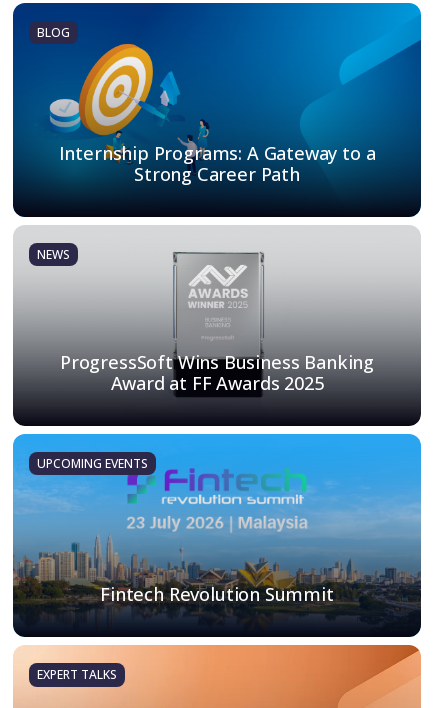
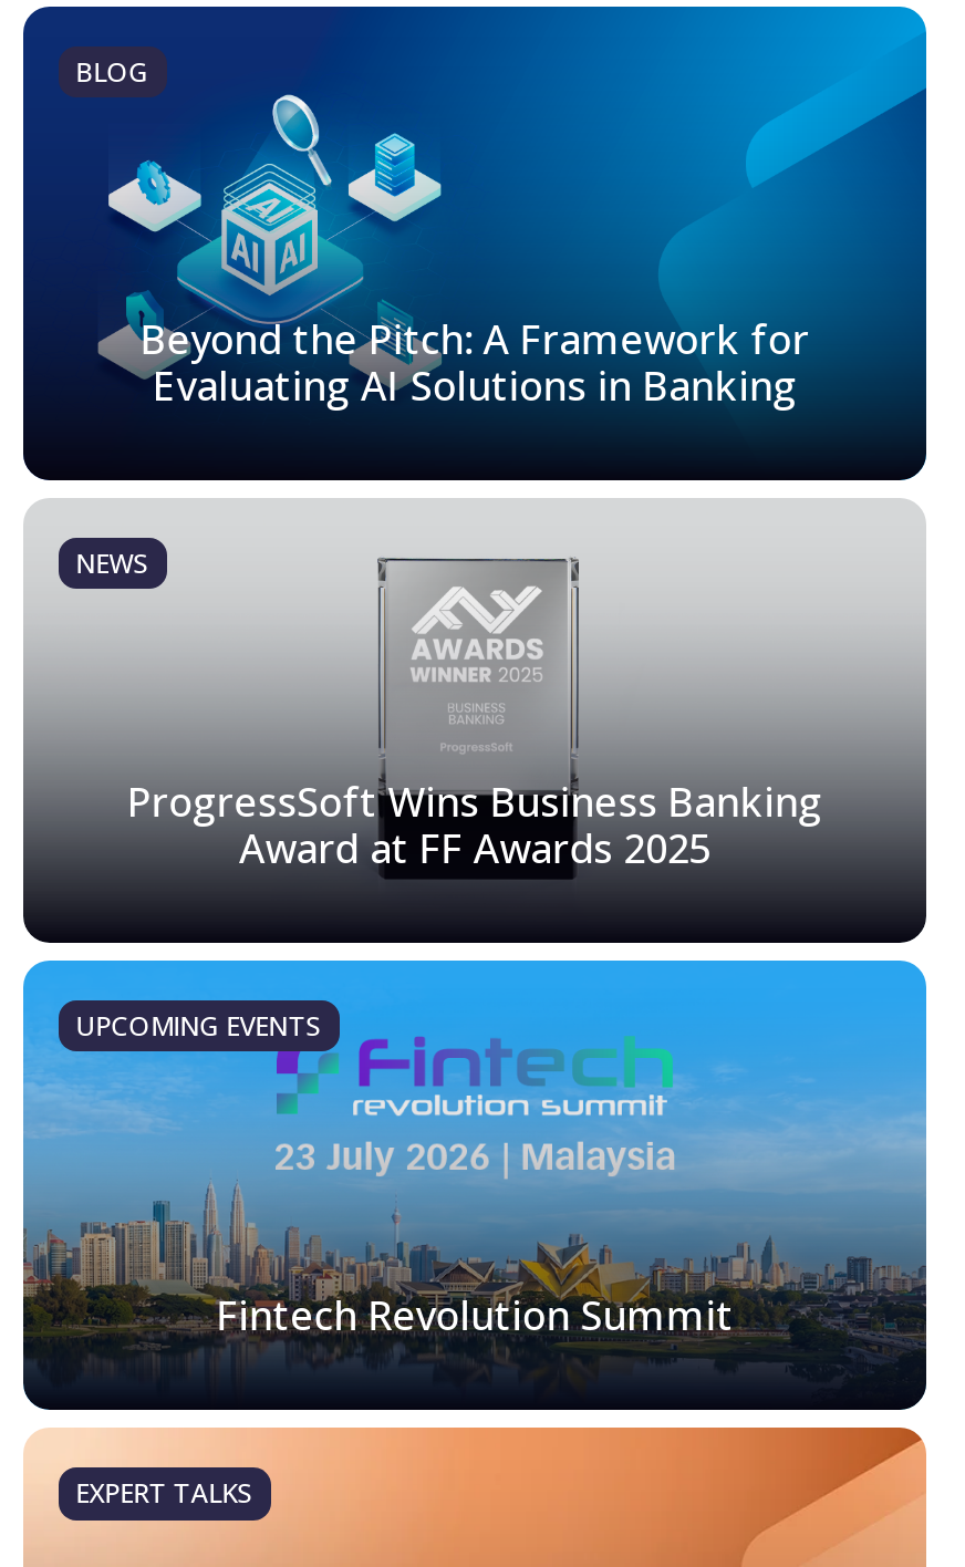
[14,43,375,186] [image] | Internship Programs: A Gateway to a | Strong Career Path -> [28,93,809,412] [image] | Beyond the Pitch: A Framework for | Evaluating AI Solutions in Banking

